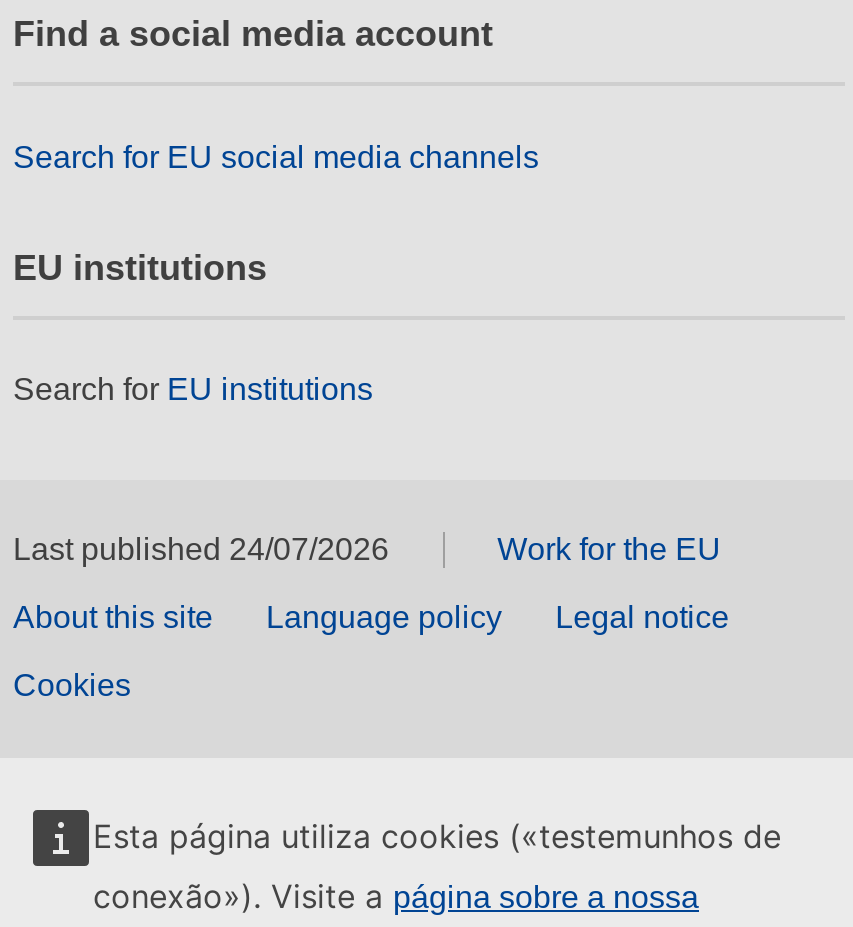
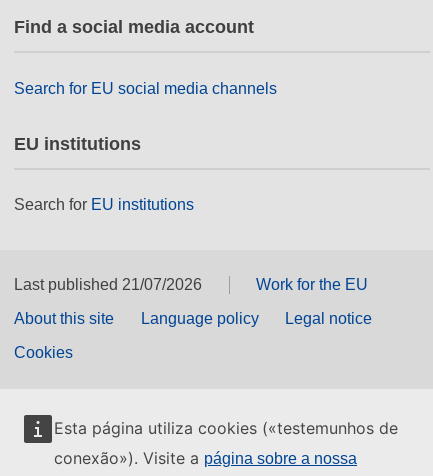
[13,533,389,567] Last published 24/07/2026 -> [14,276,202,293] Last published 21/07/2026

